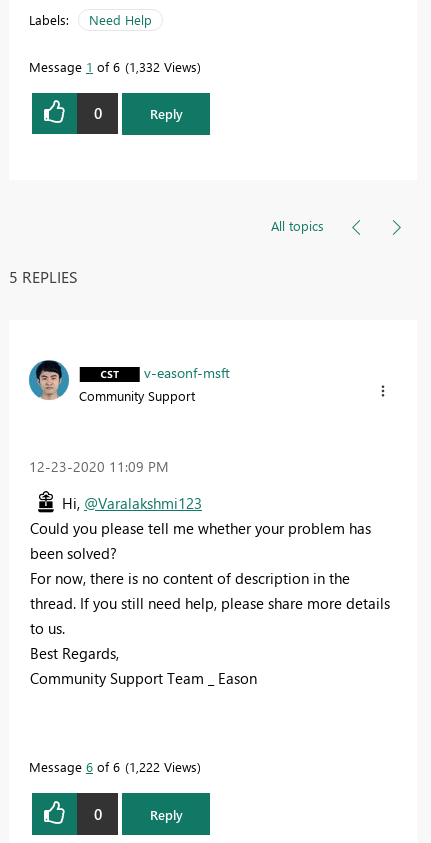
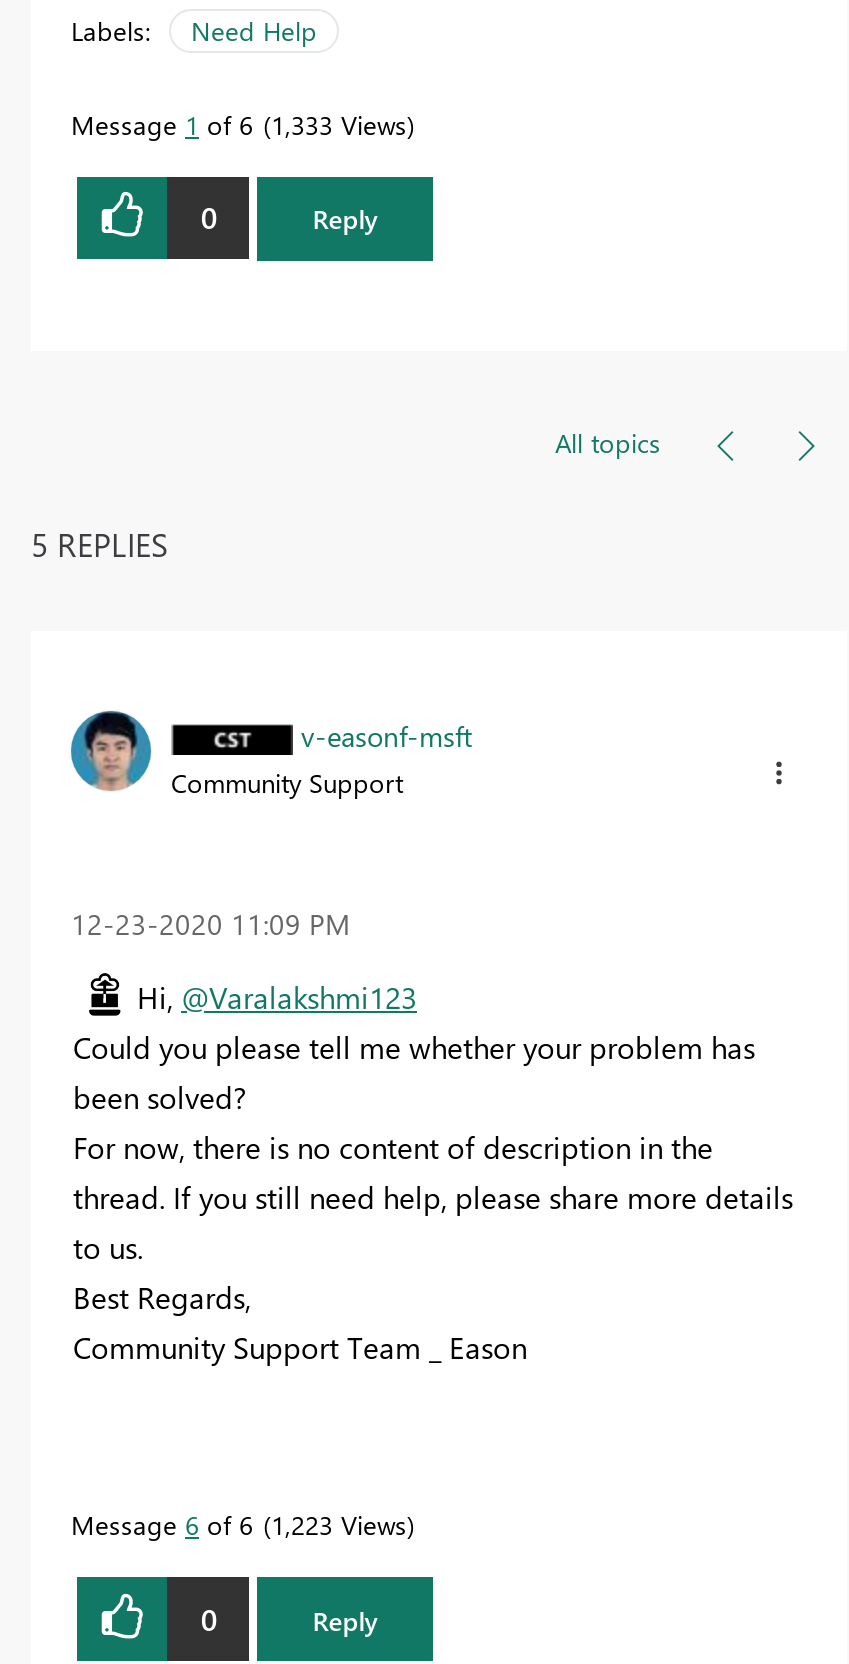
[29,58,197,75] Message 1 of 6 1,332 Views -> [71,106,407,140] Message 1 of 6 1,333 Views
[29,758,197,775] Message 6 of 6 1,222 Views -> [71,1507,407,1541] Message 6 of 6 1,223 Views

